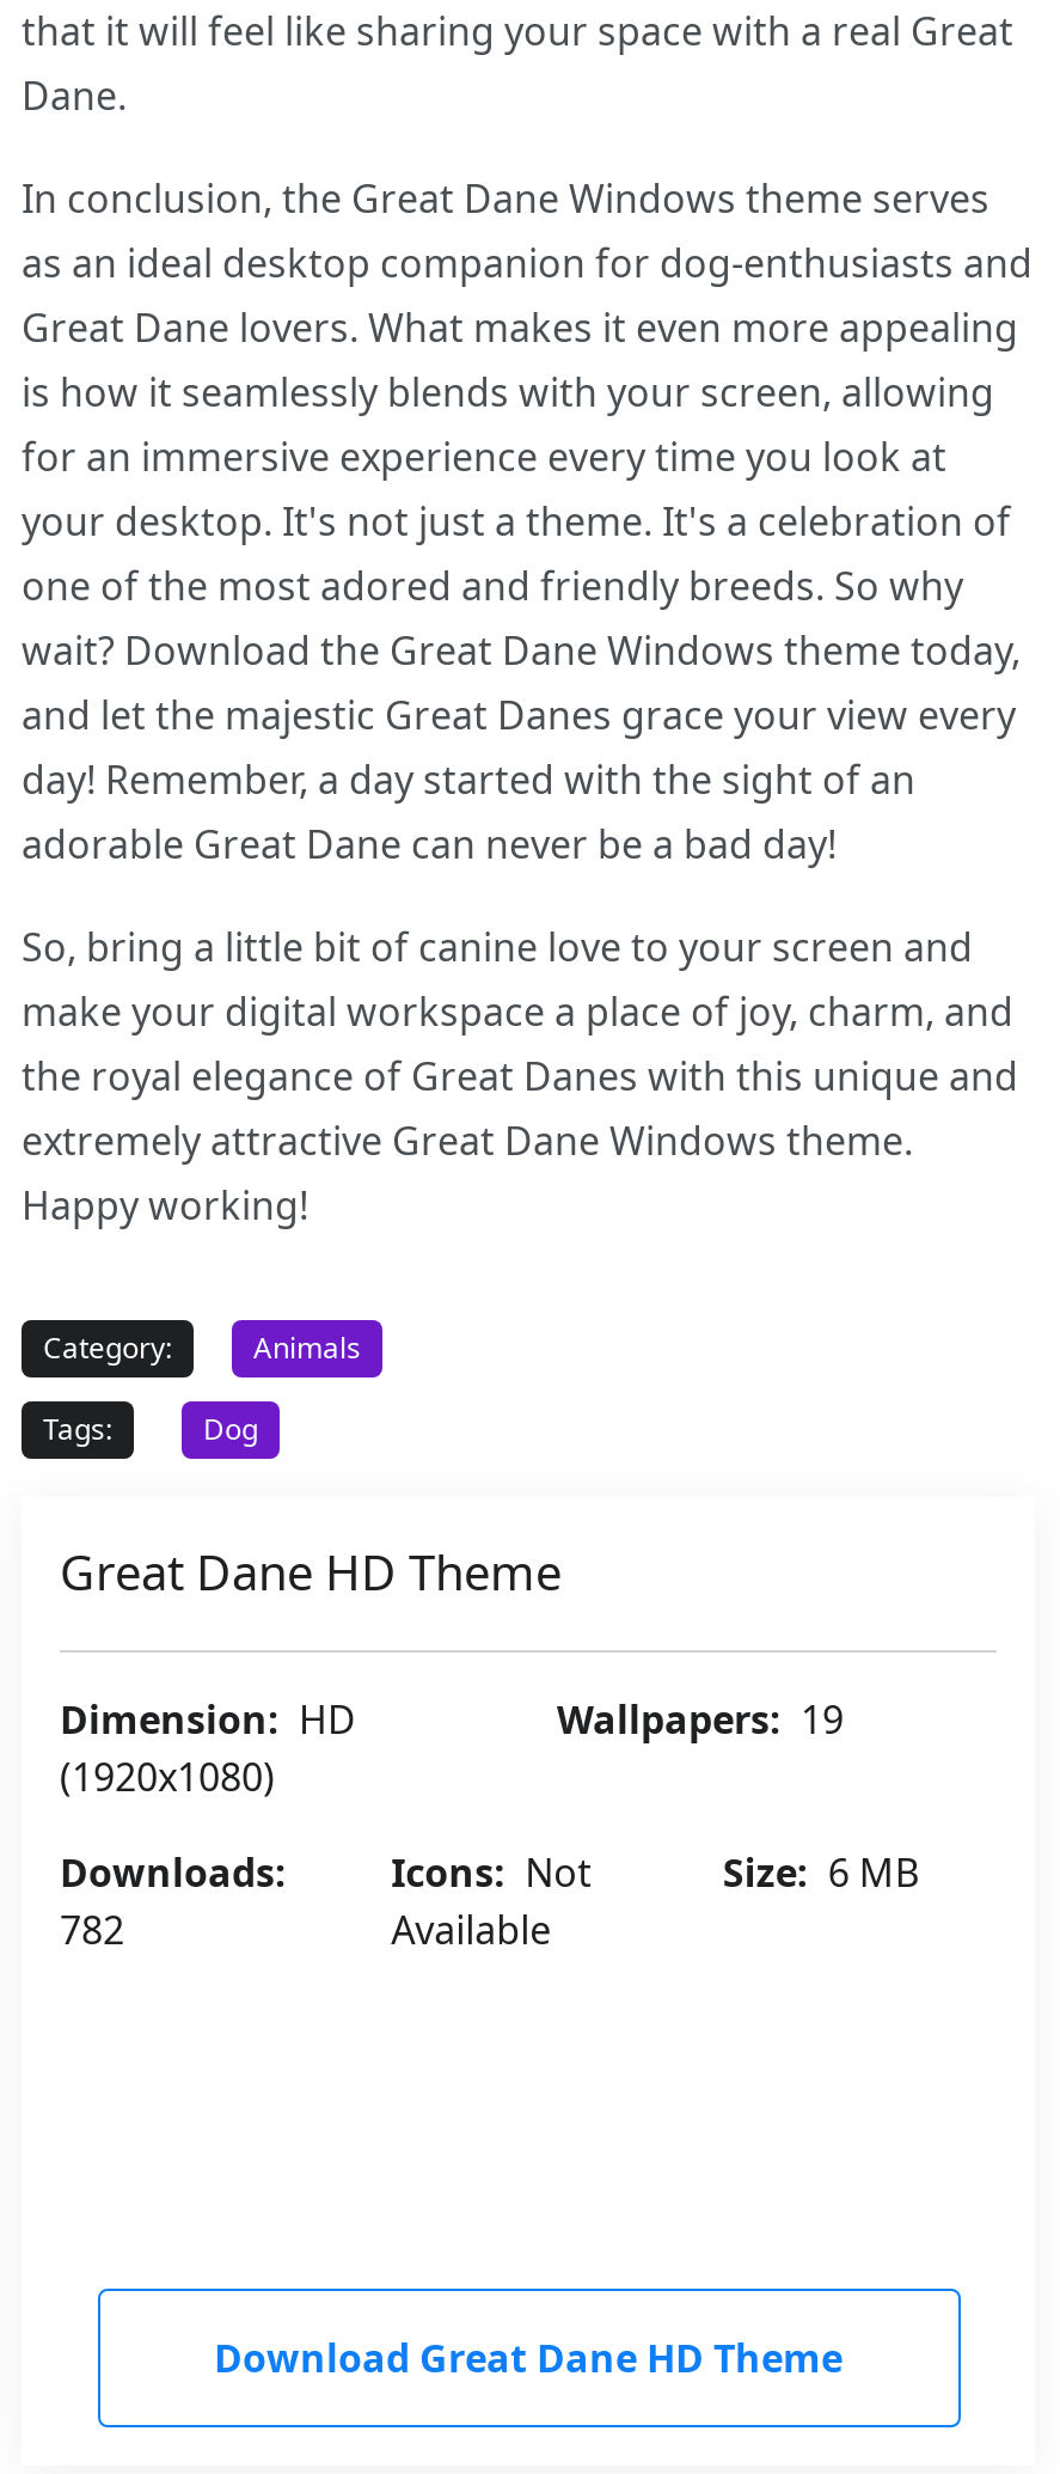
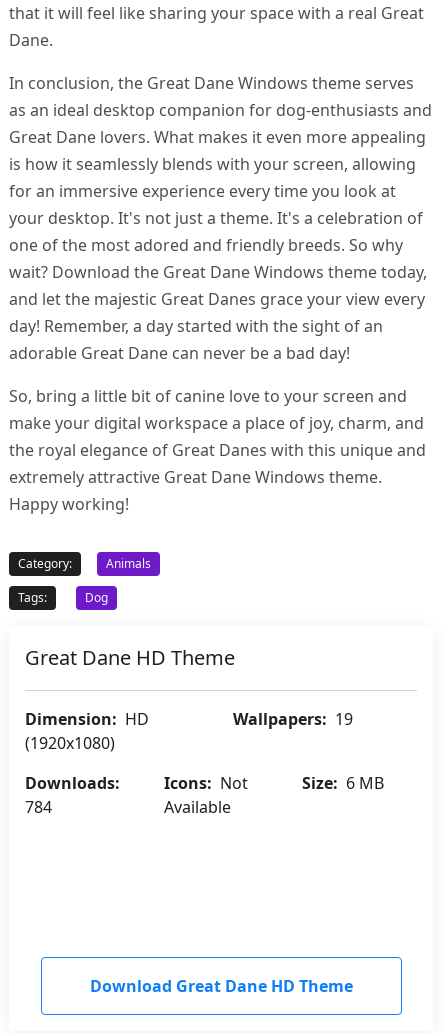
[60,1905,124,1957] 782 -> [25,796,52,818] 784

